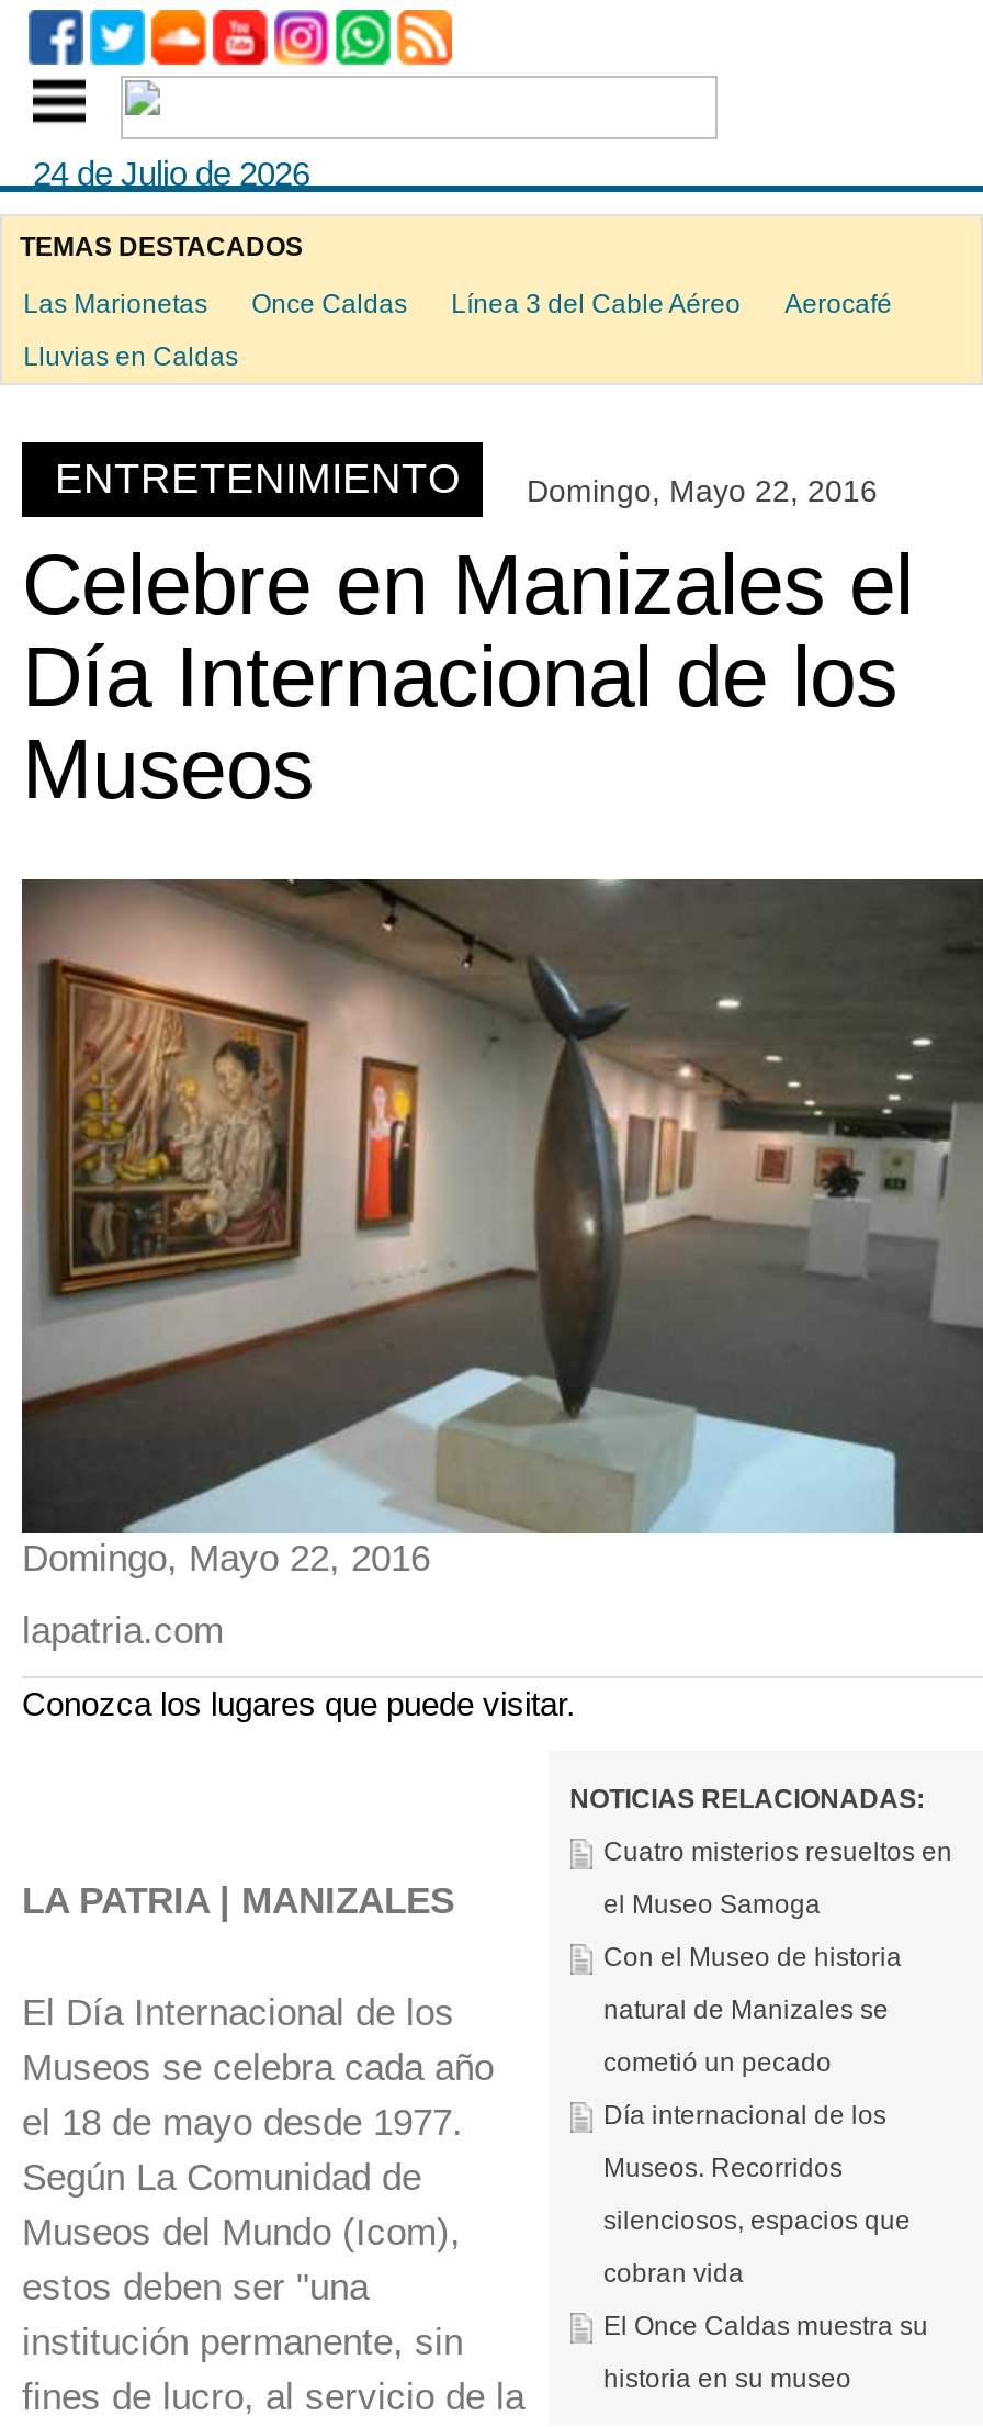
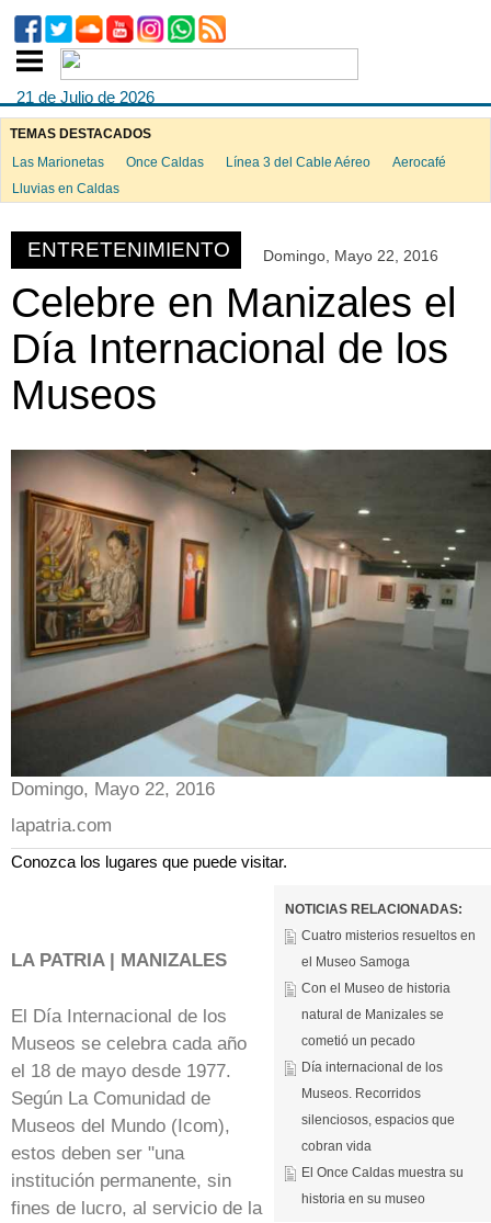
[33,155,309,192] 24 de Julio de 2026 -> [16,88,155,106] 21 de Julio de 2026

